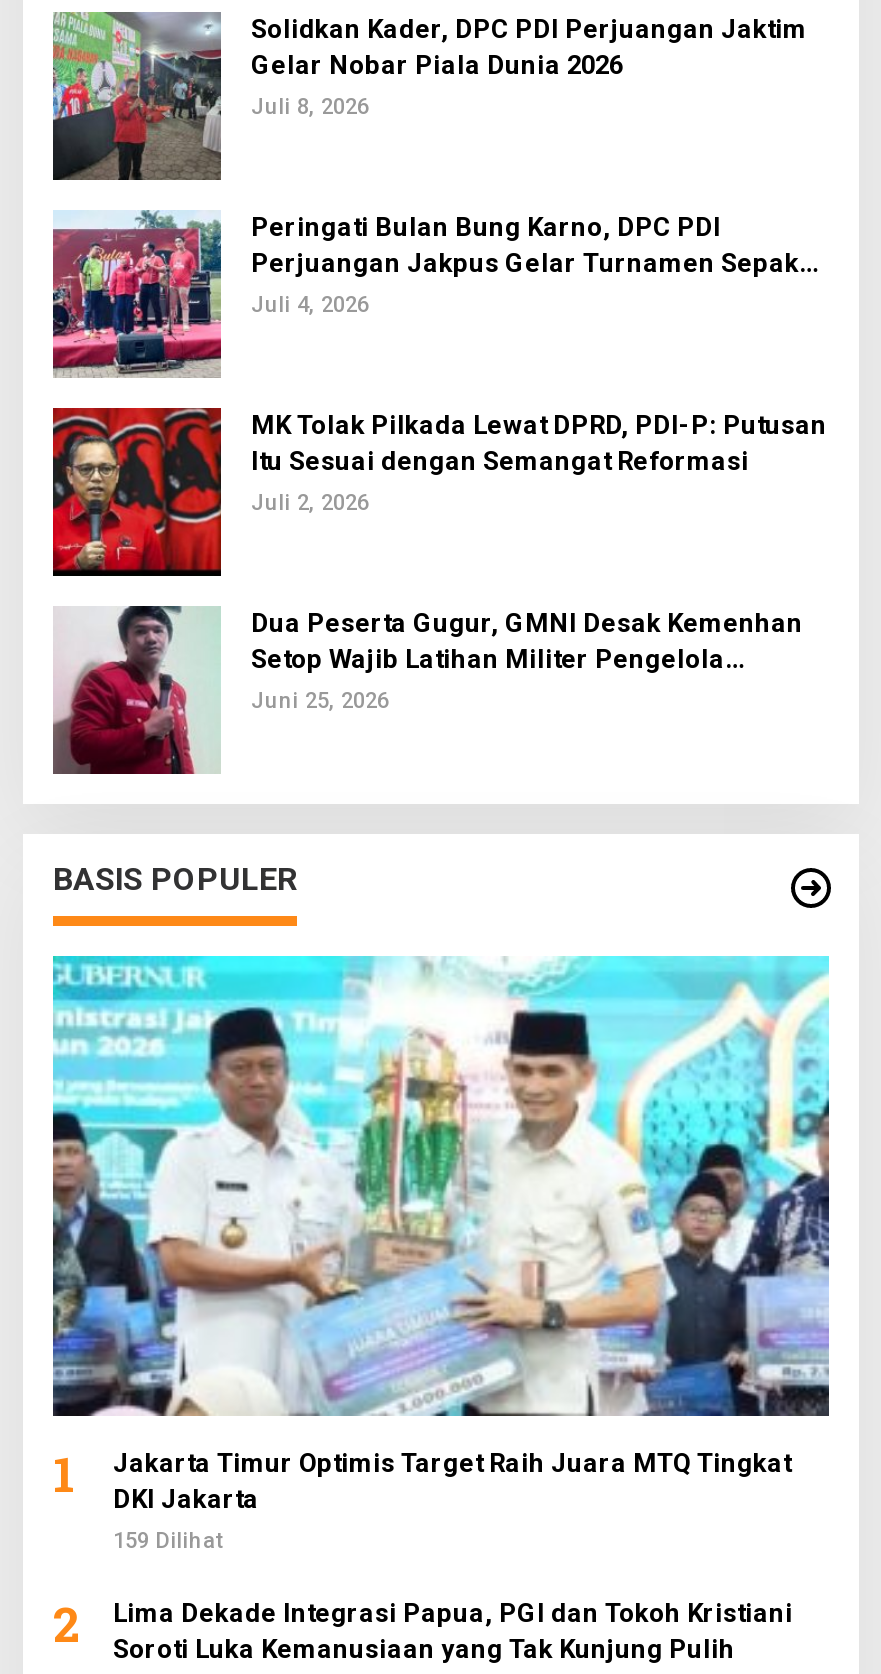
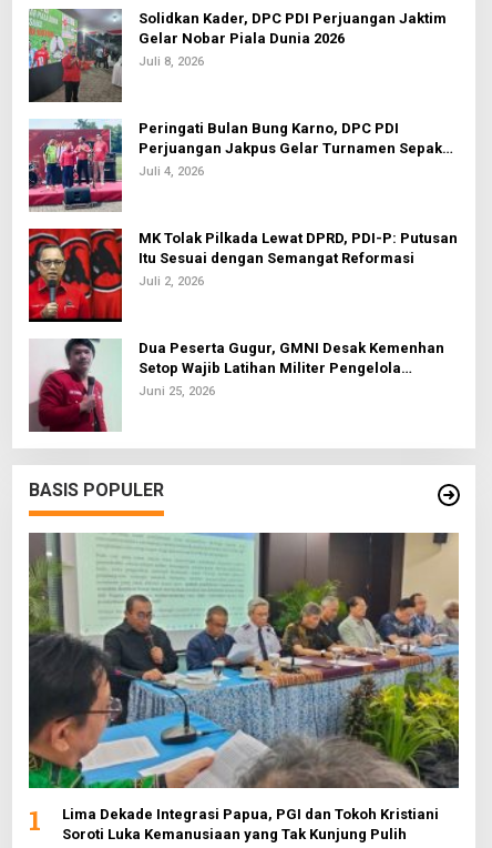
[51,954,831,1418] [image] -> [28,532,460,789] [image]
[53,1448,791,1656] Jakarta Timur Optimis Target Raih Juara MTQ Tingkat | DKI Jakarta | 159 Dilihat | 2 -> none

